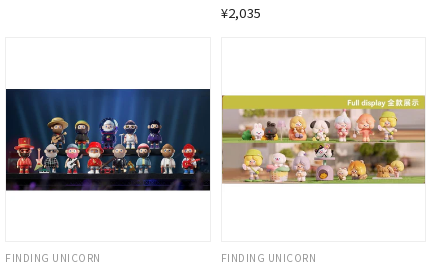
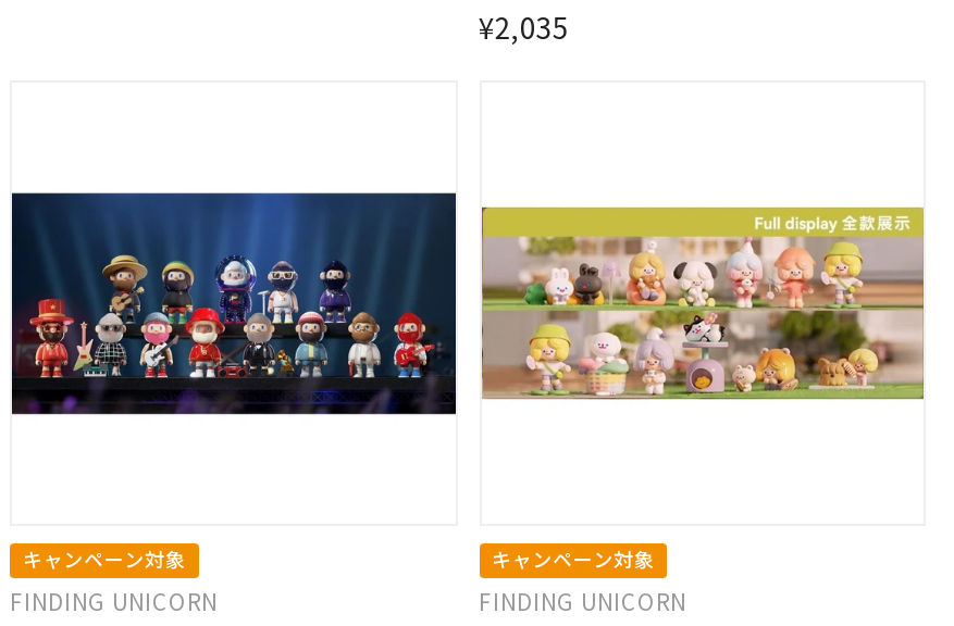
none -> [23,546,185,574] キャンペーン対象
none -> [492,546,654,574] キャンペーン対象

